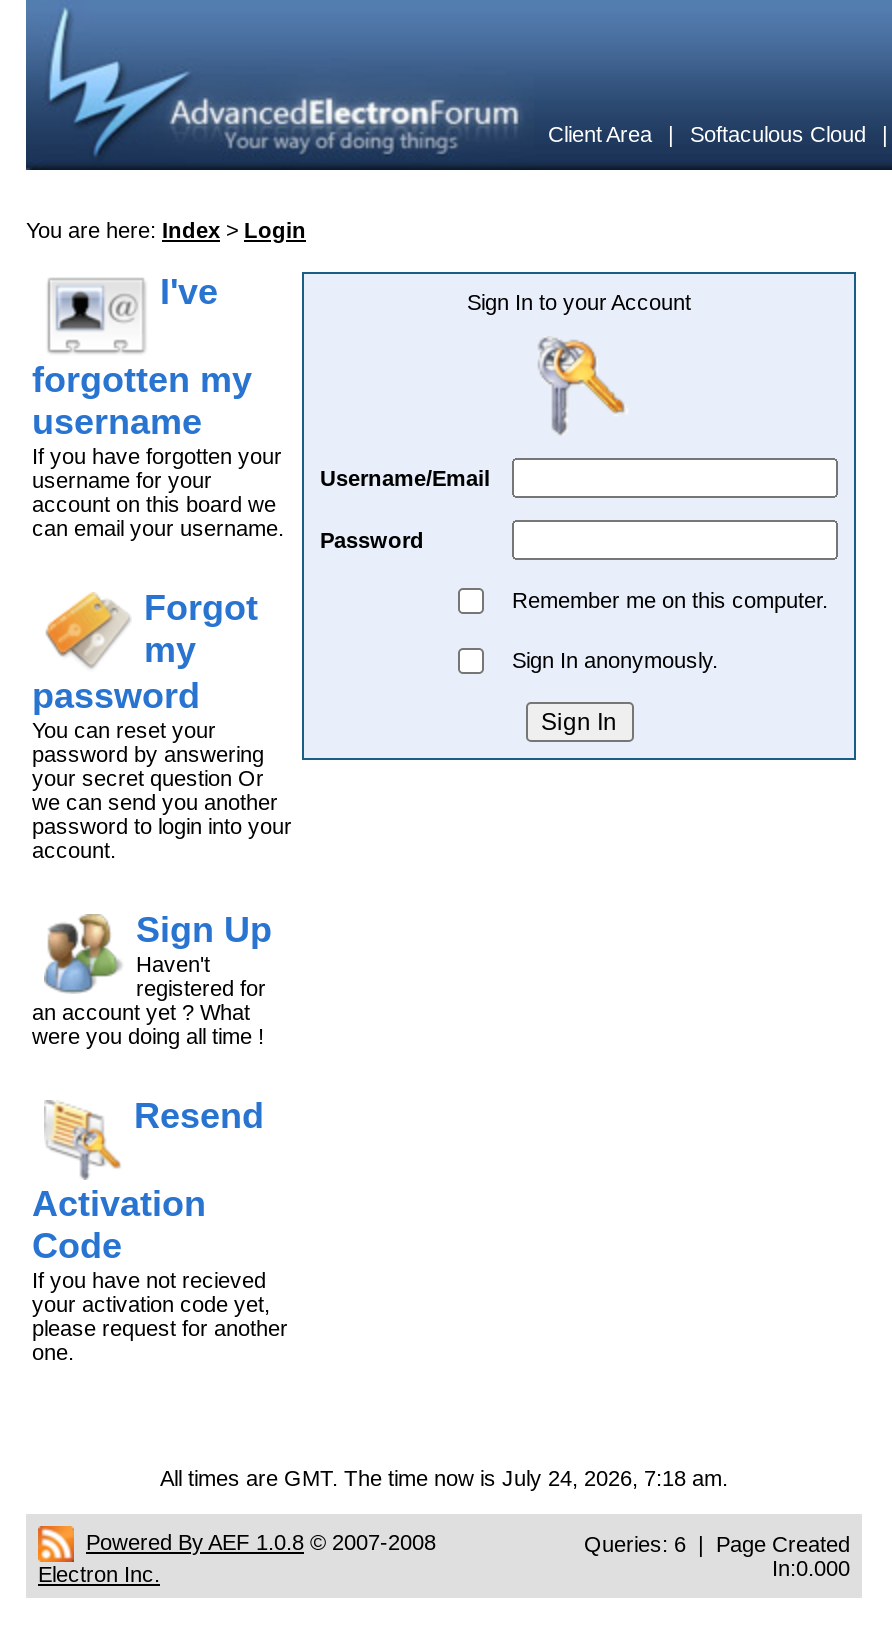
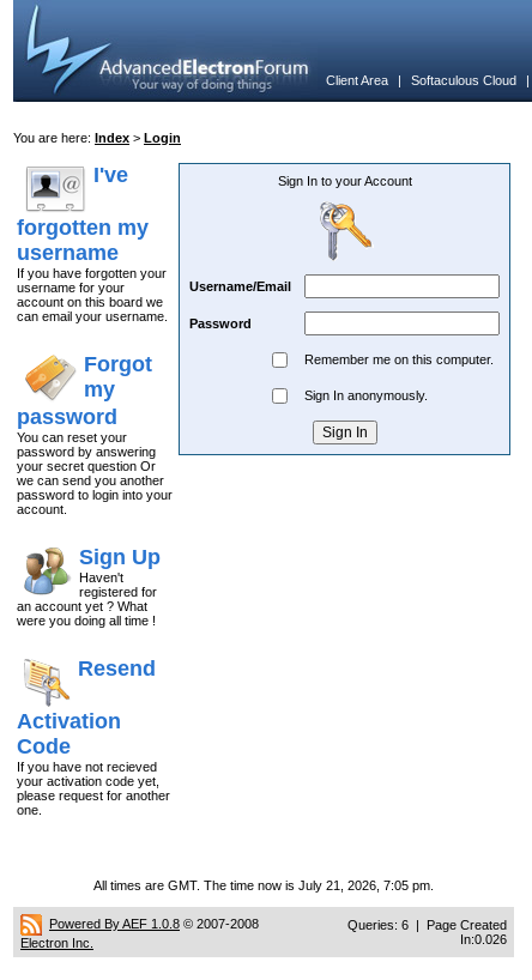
[160,1466,728,1490] All times are GMT. The time now is July 24, 2026, 7:18 am. -> [93,878,434,893] All times are GMT. The time now is July 21, 2026, 7:05 pm.
[772,1556,850,1580] In:0.000 -> [460,932,507,946] In:0.026

